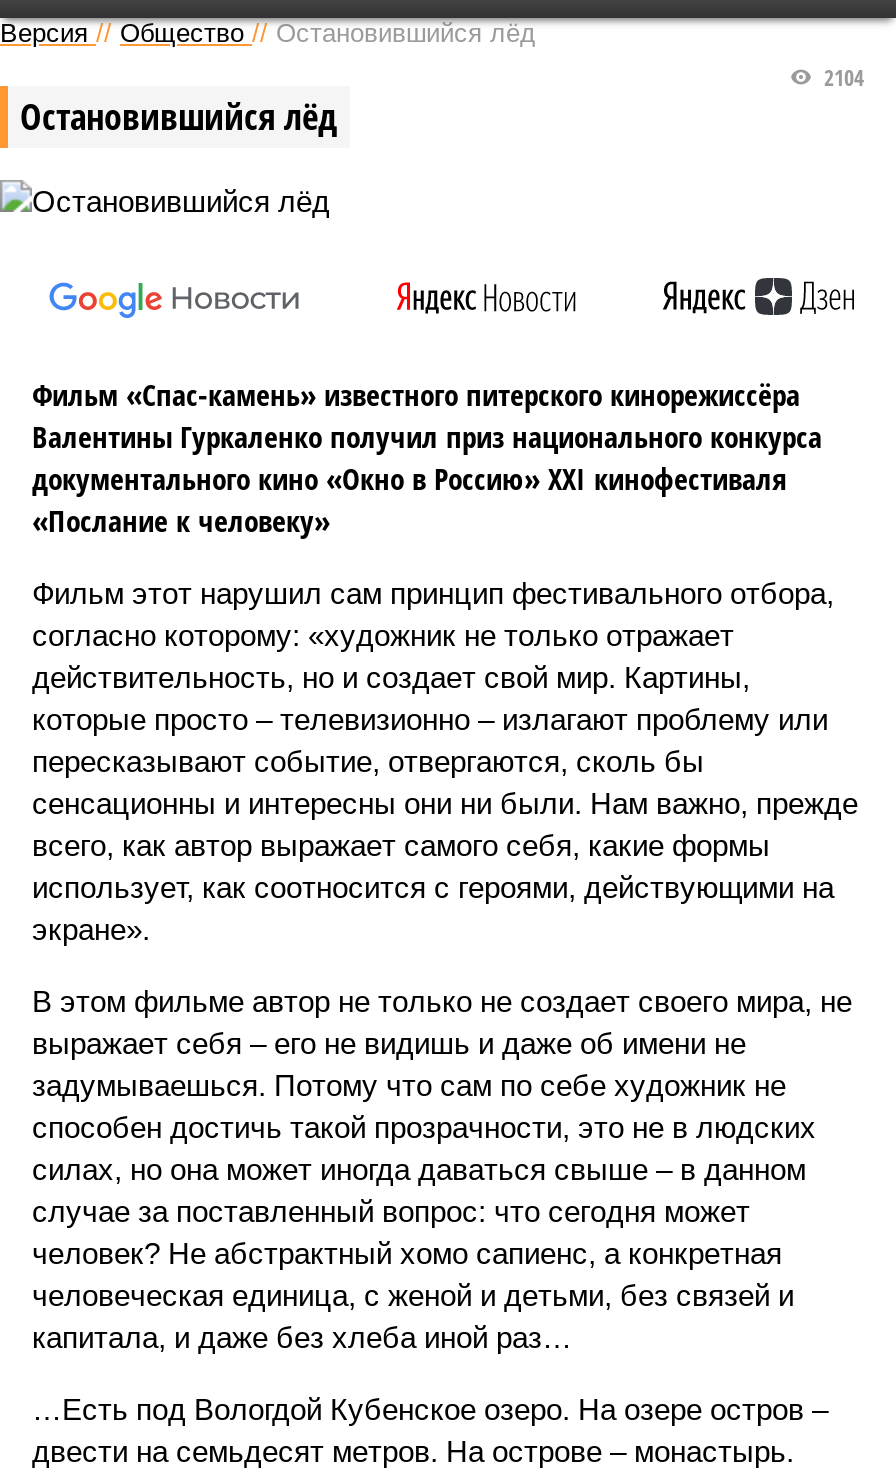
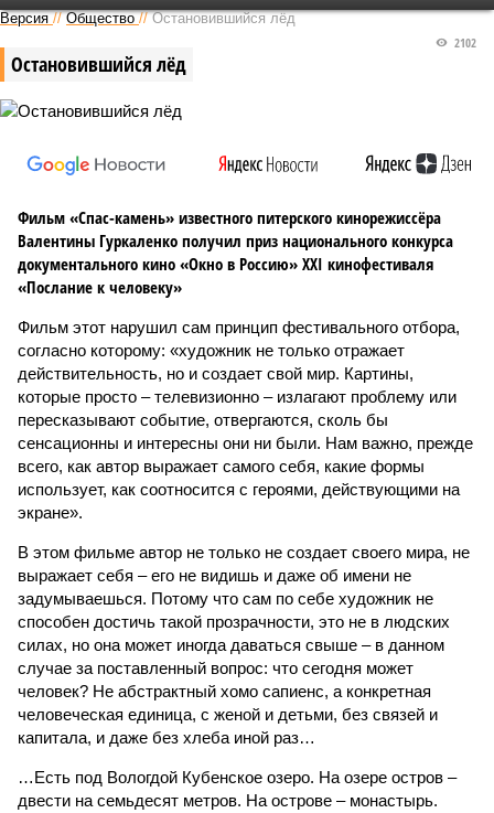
[818,62,864,92] 2104 -> [451,34,476,51] 2102

